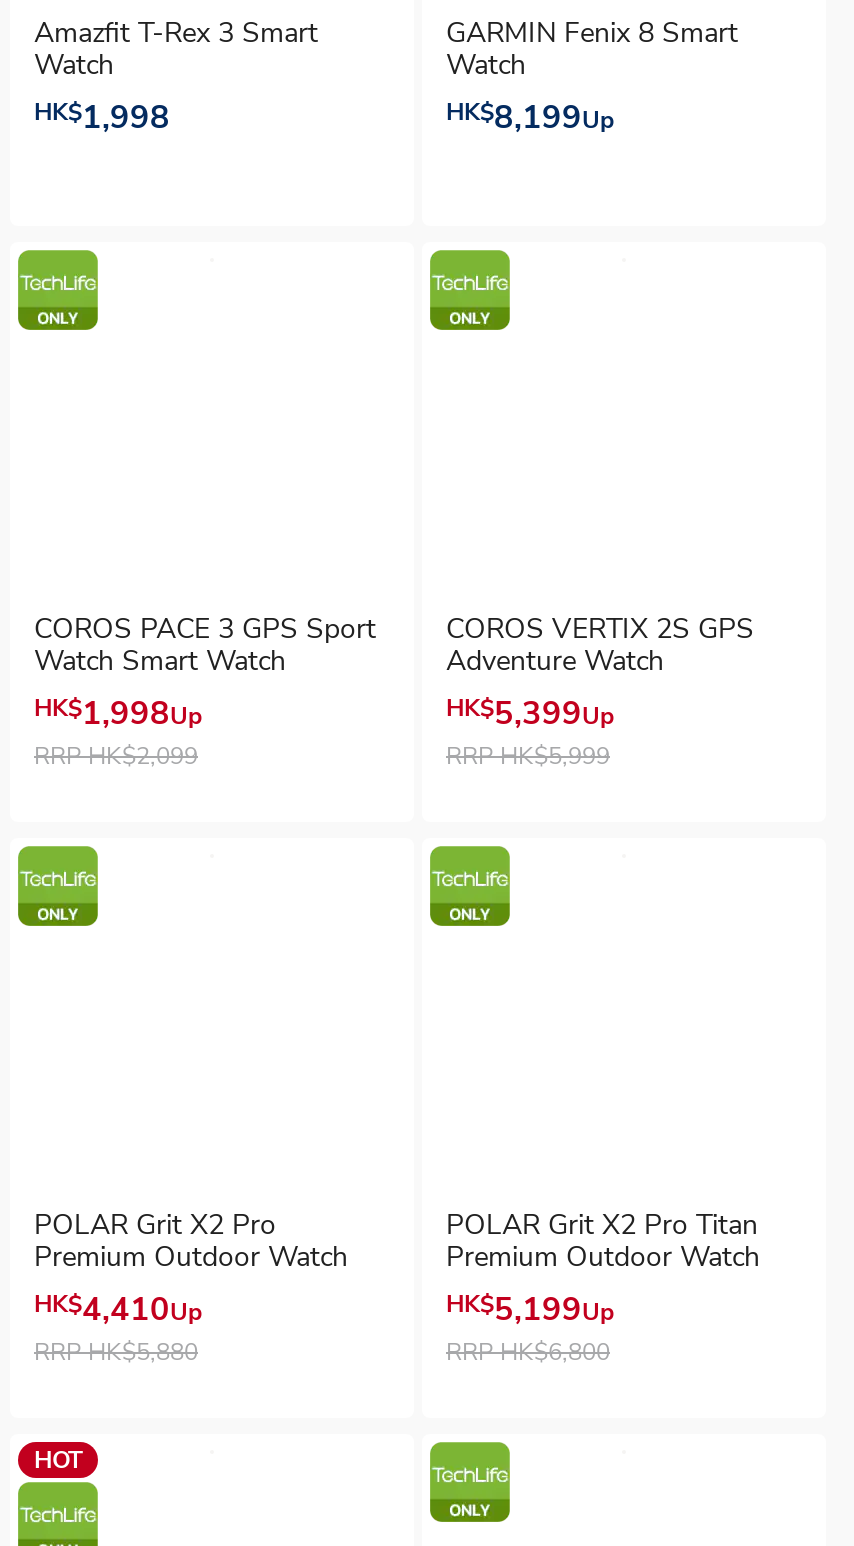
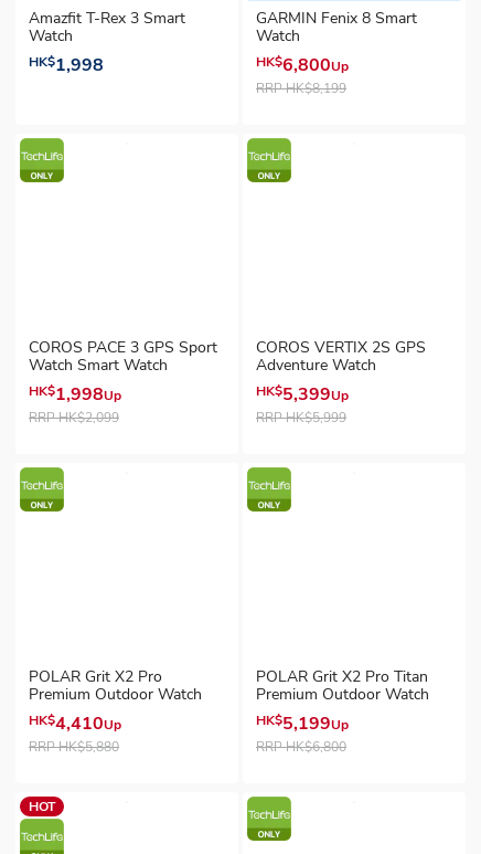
[446,96,614,140] HK$8,199 Up -> [256,53,349,77] HK$6,800 Up
none -> [256,80,346,97] RRPHK$8,199

